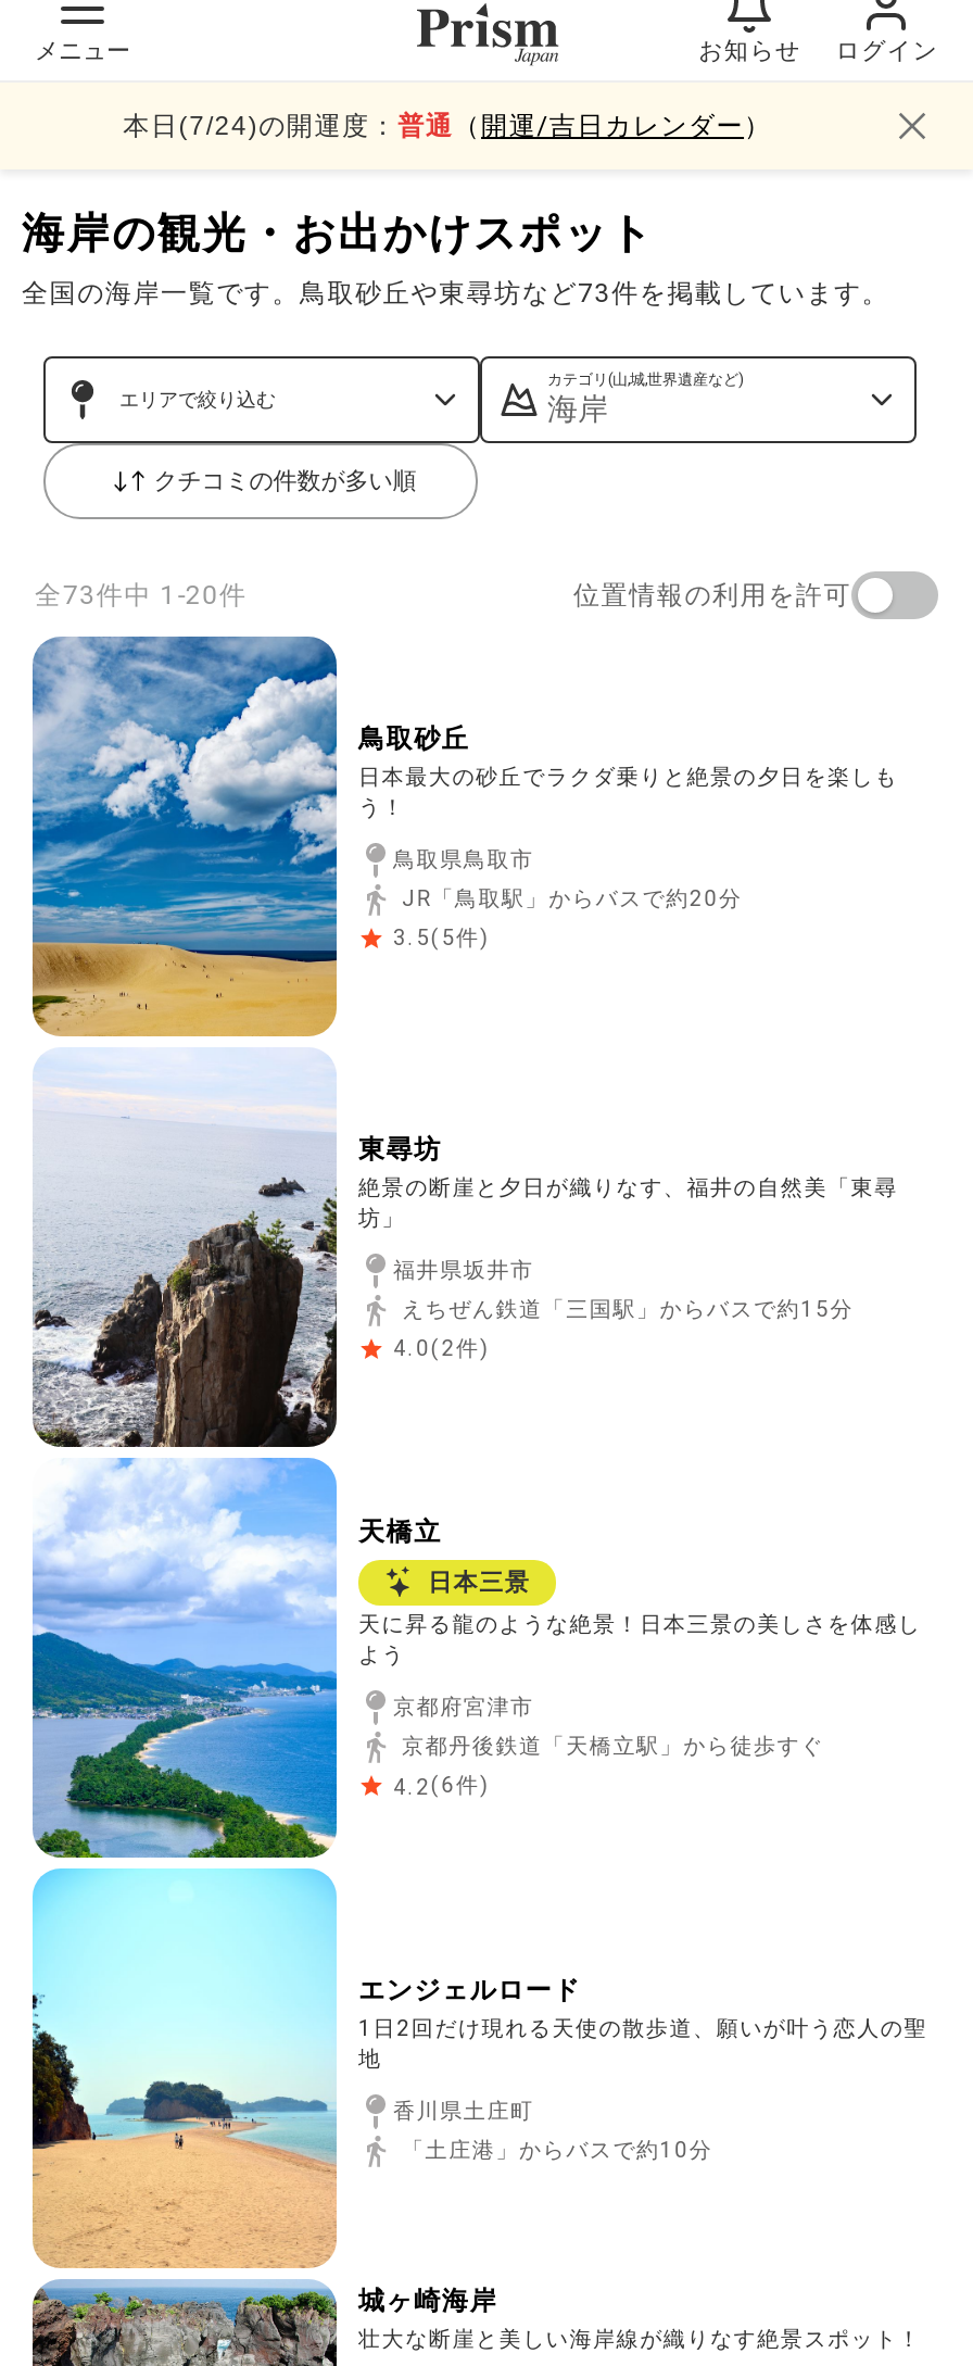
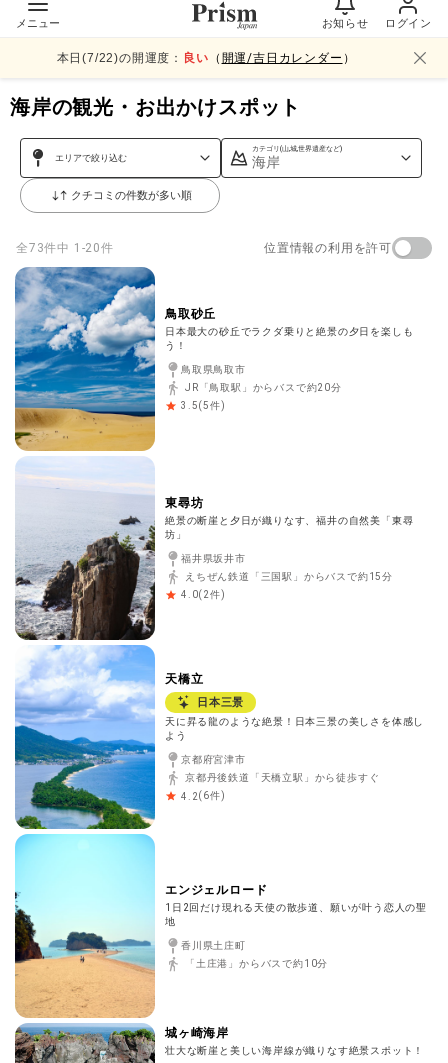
[123,110,772,140] 本日(7/24)の開運度：普通（開運/吉日カレンダー） -> [57,50,355,64] 本日(7/22)の開運度：良い（開運/吉日カレンダー）
[22,278,890,309] 全国の海岸一覧です。鳥取砂丘や東尋坊など73件を掲載しています。 -> none

